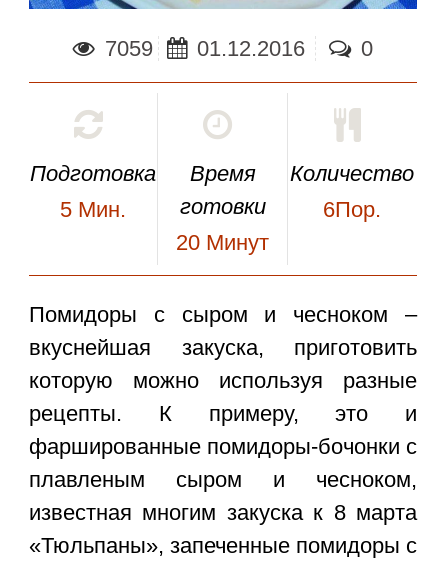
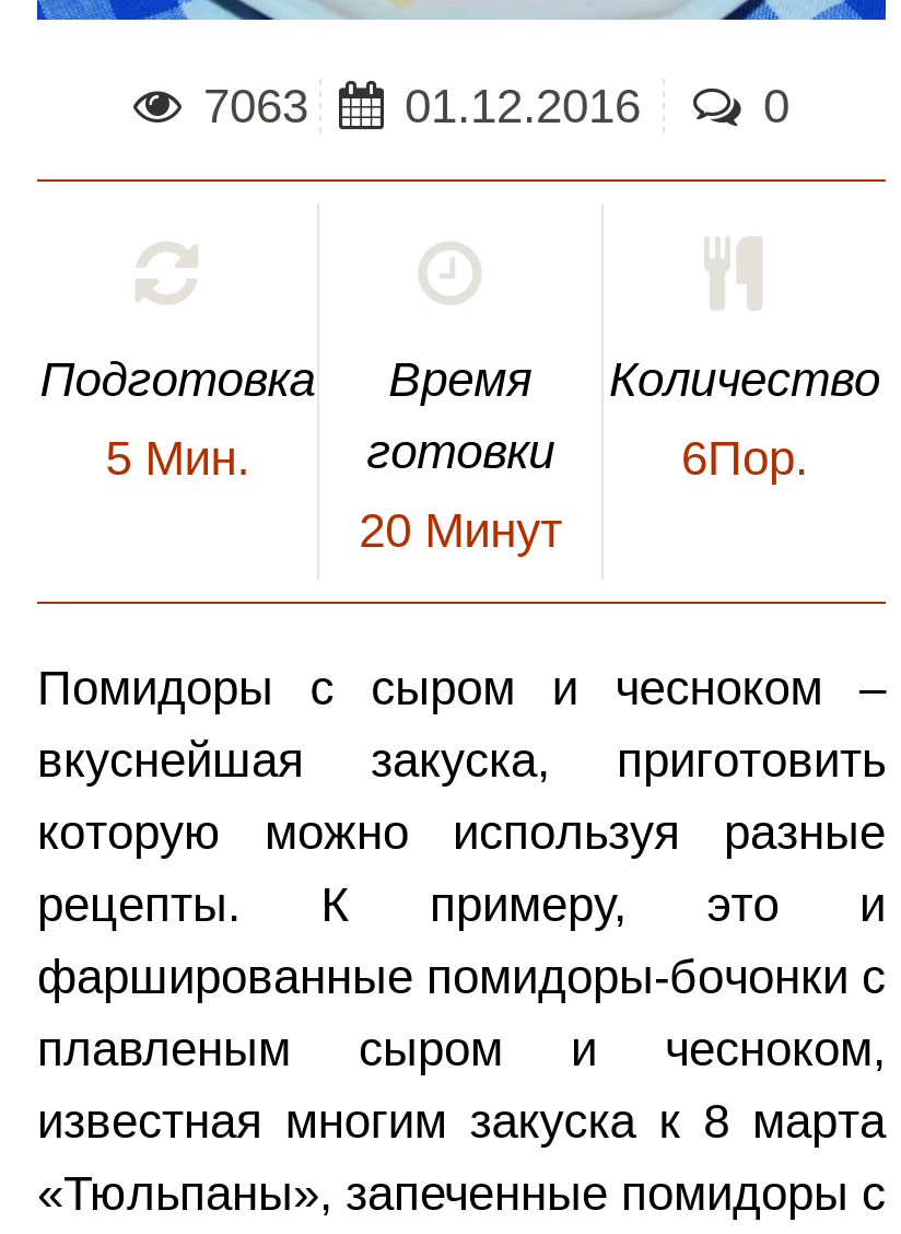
[105,36,305,61] 7059 01.12.2016 -> [203,79,641,134] 7063 01.12.2016

